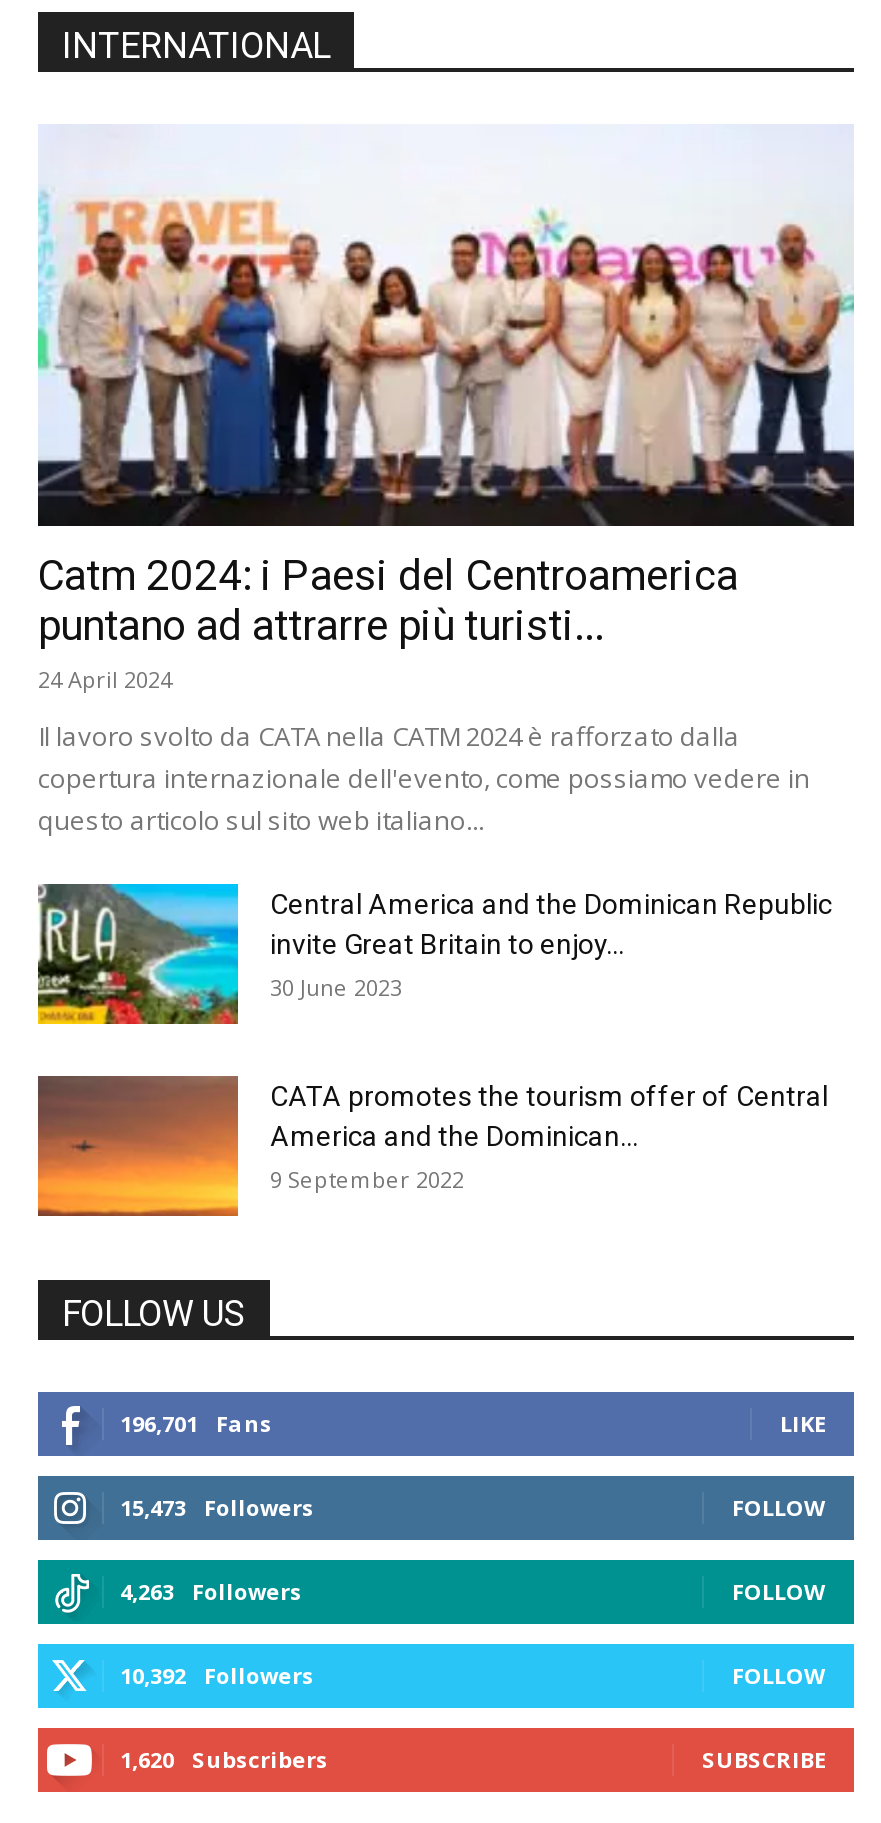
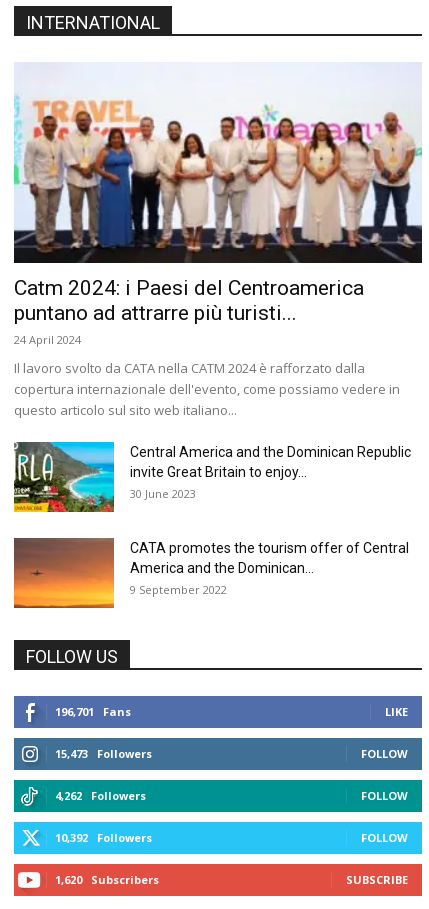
[120,1577,302,1607] 4,263 Followers -> [55,788,146,803] 4,262 Followers

